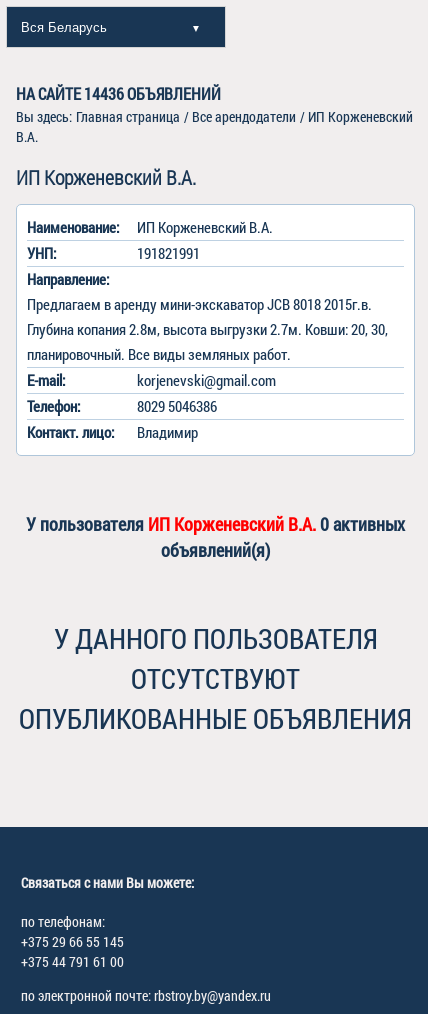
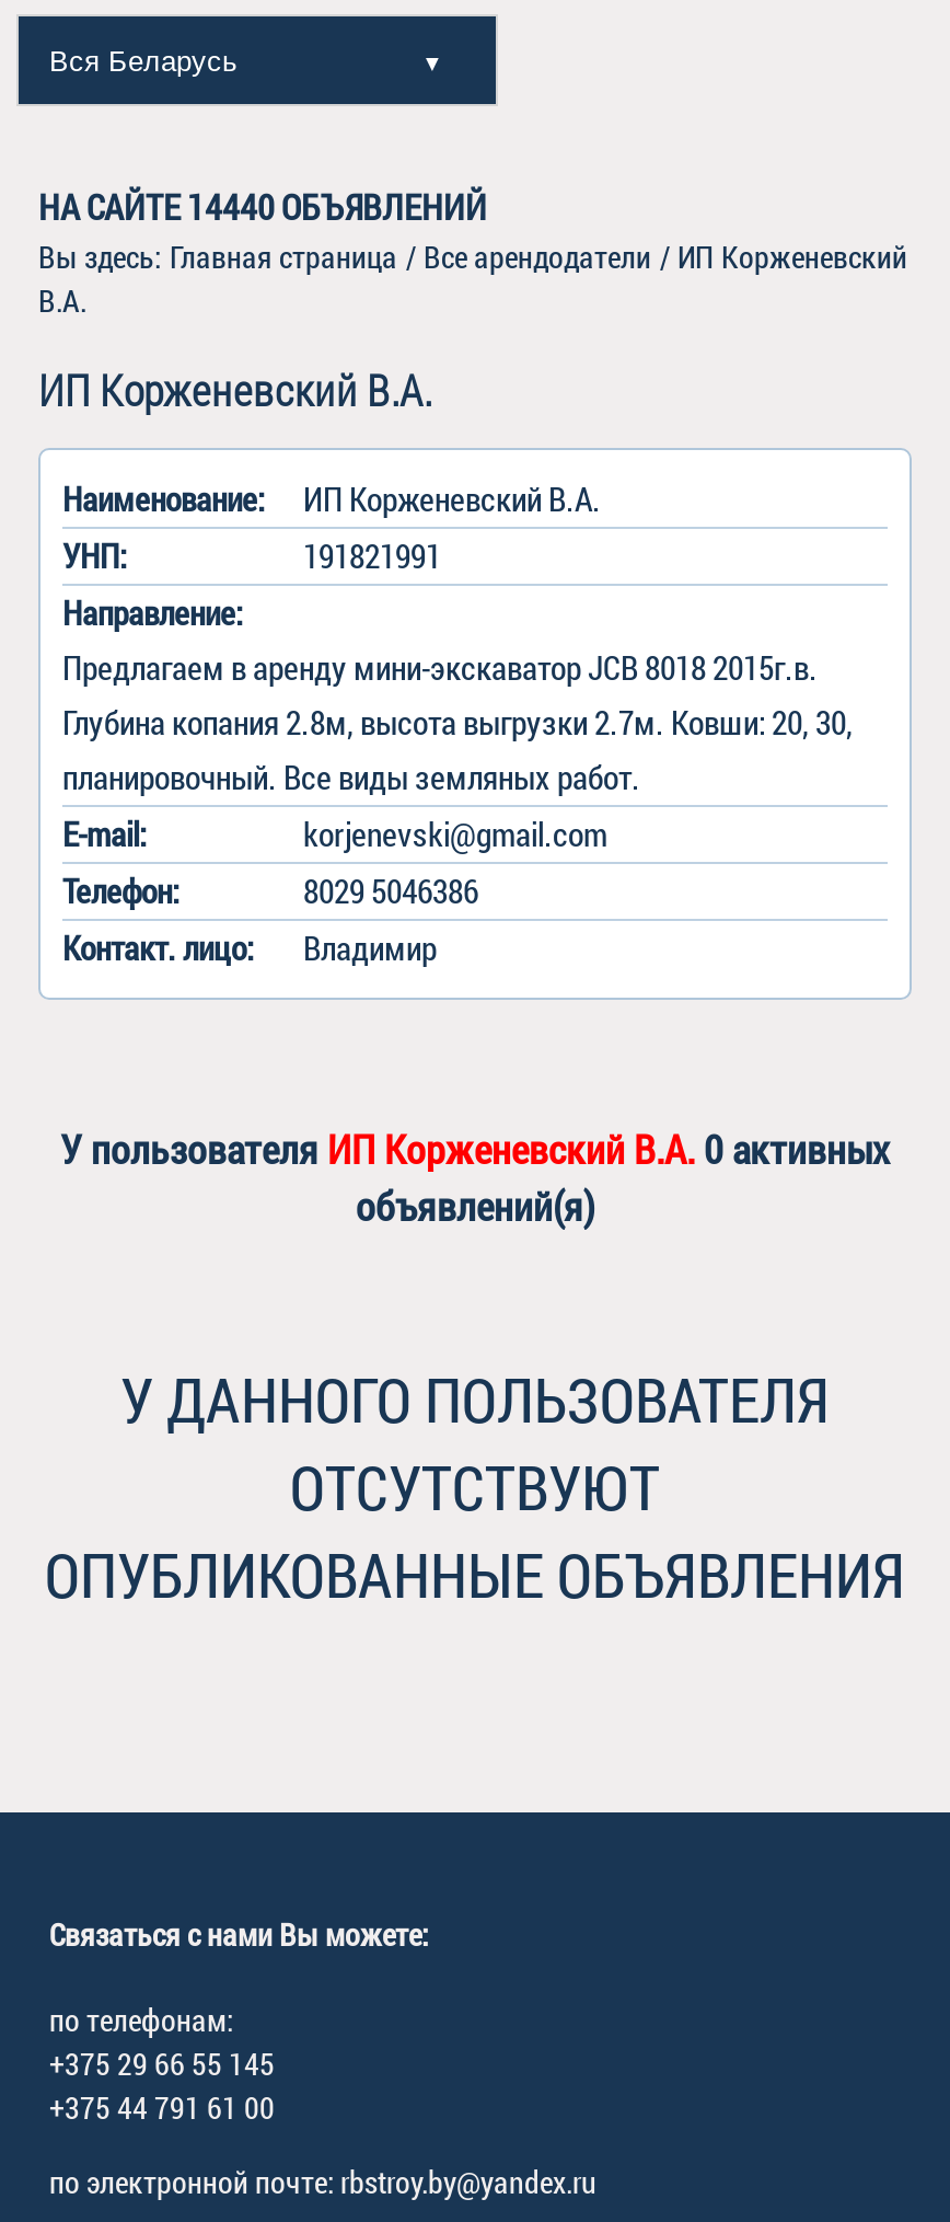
[16,83,221,104] НА САЙТЕ14436ОБЪЯВЛЕНИЙ -> [38,183,487,229] НА САЙТЕ14440ОБЪЯВЛЕНИЙ

